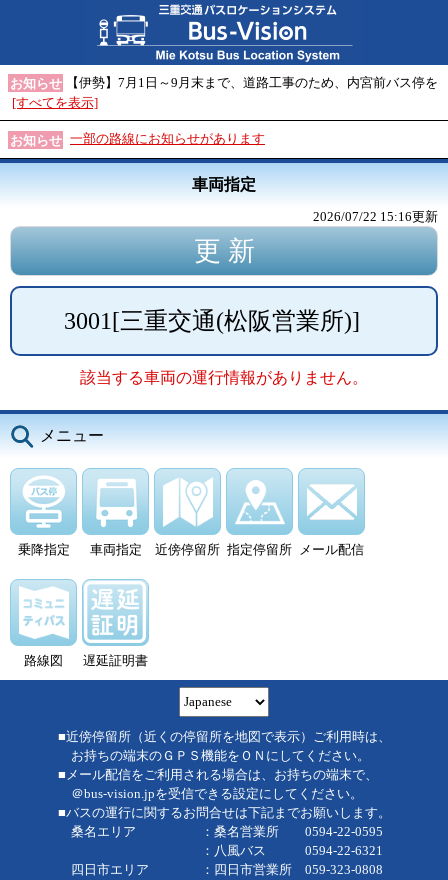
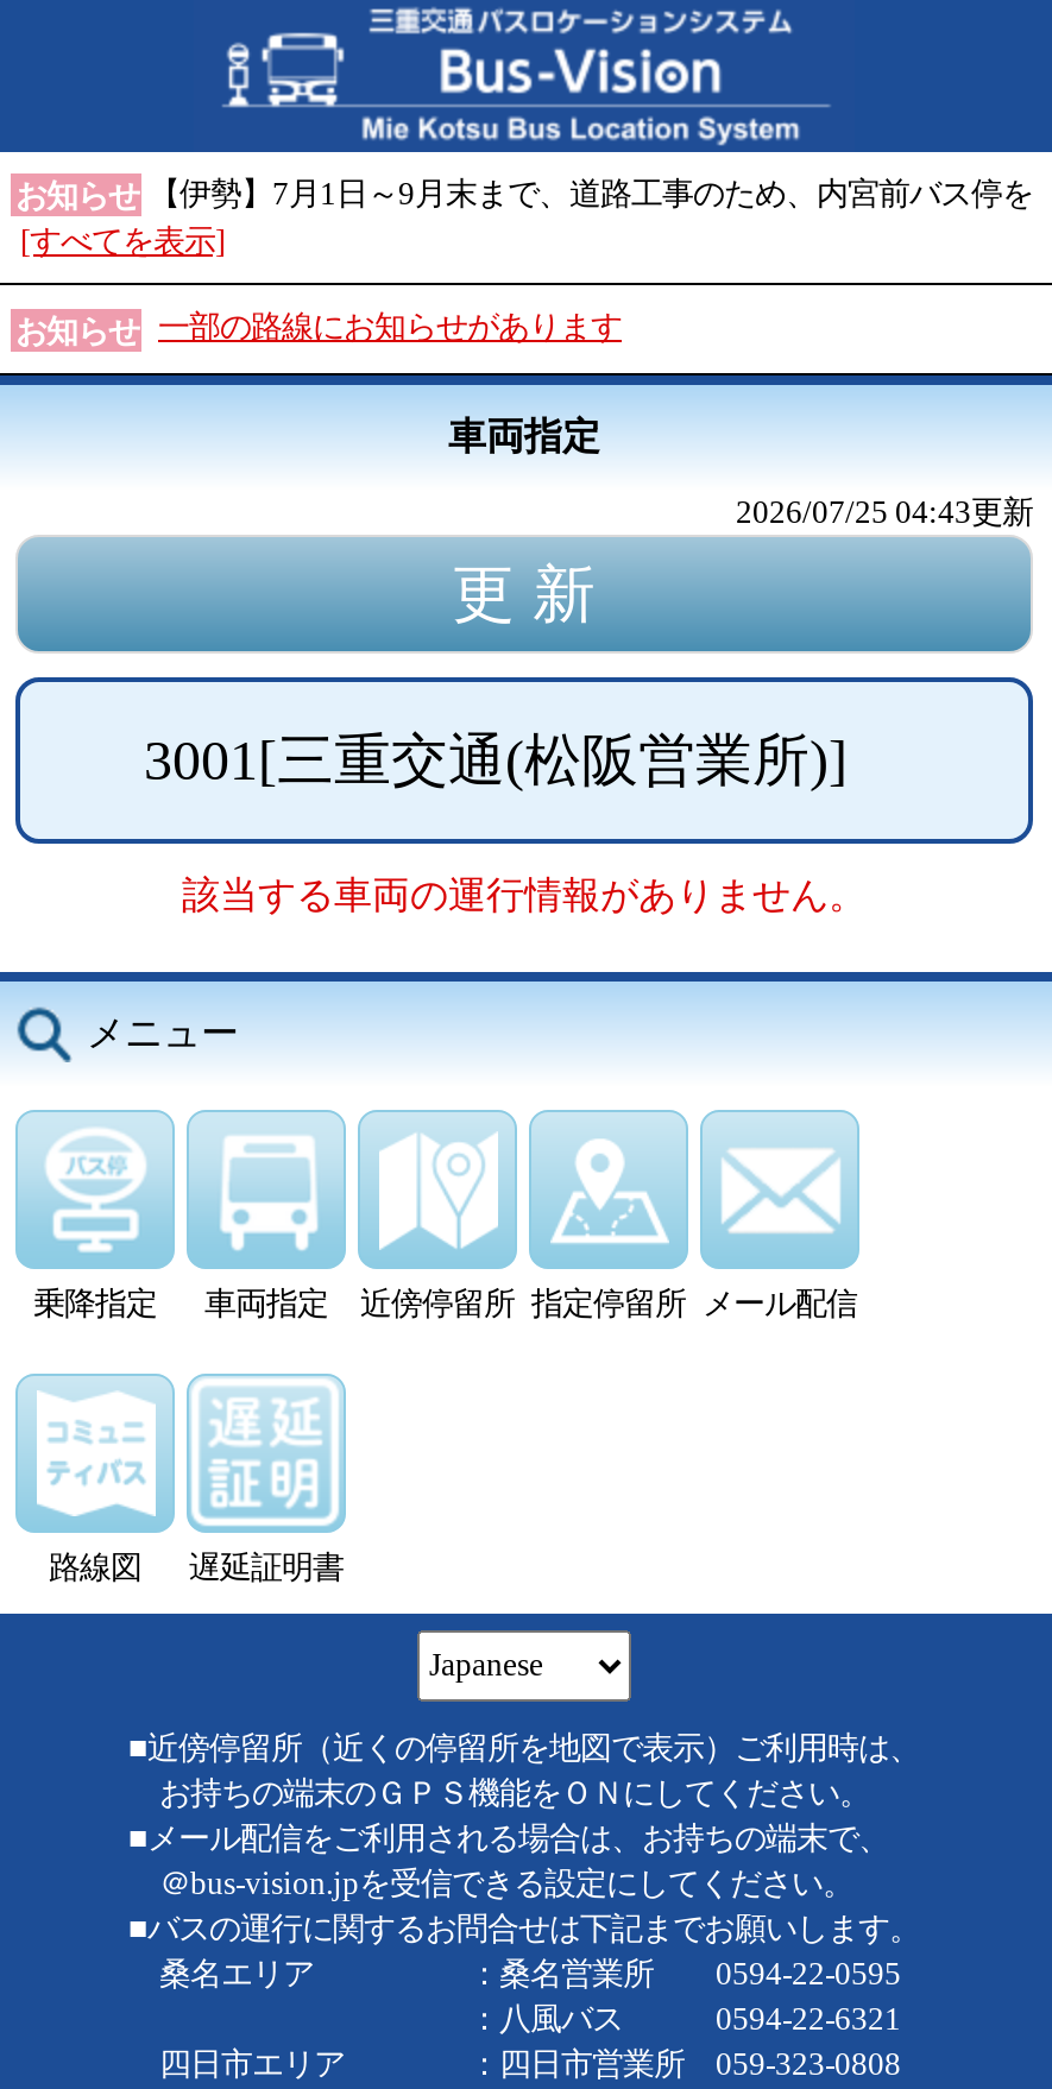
[313,209,438,224] 2026/07/22 15:16更新 -> [736,494,1033,530] 2026/07/25 04:43更新

